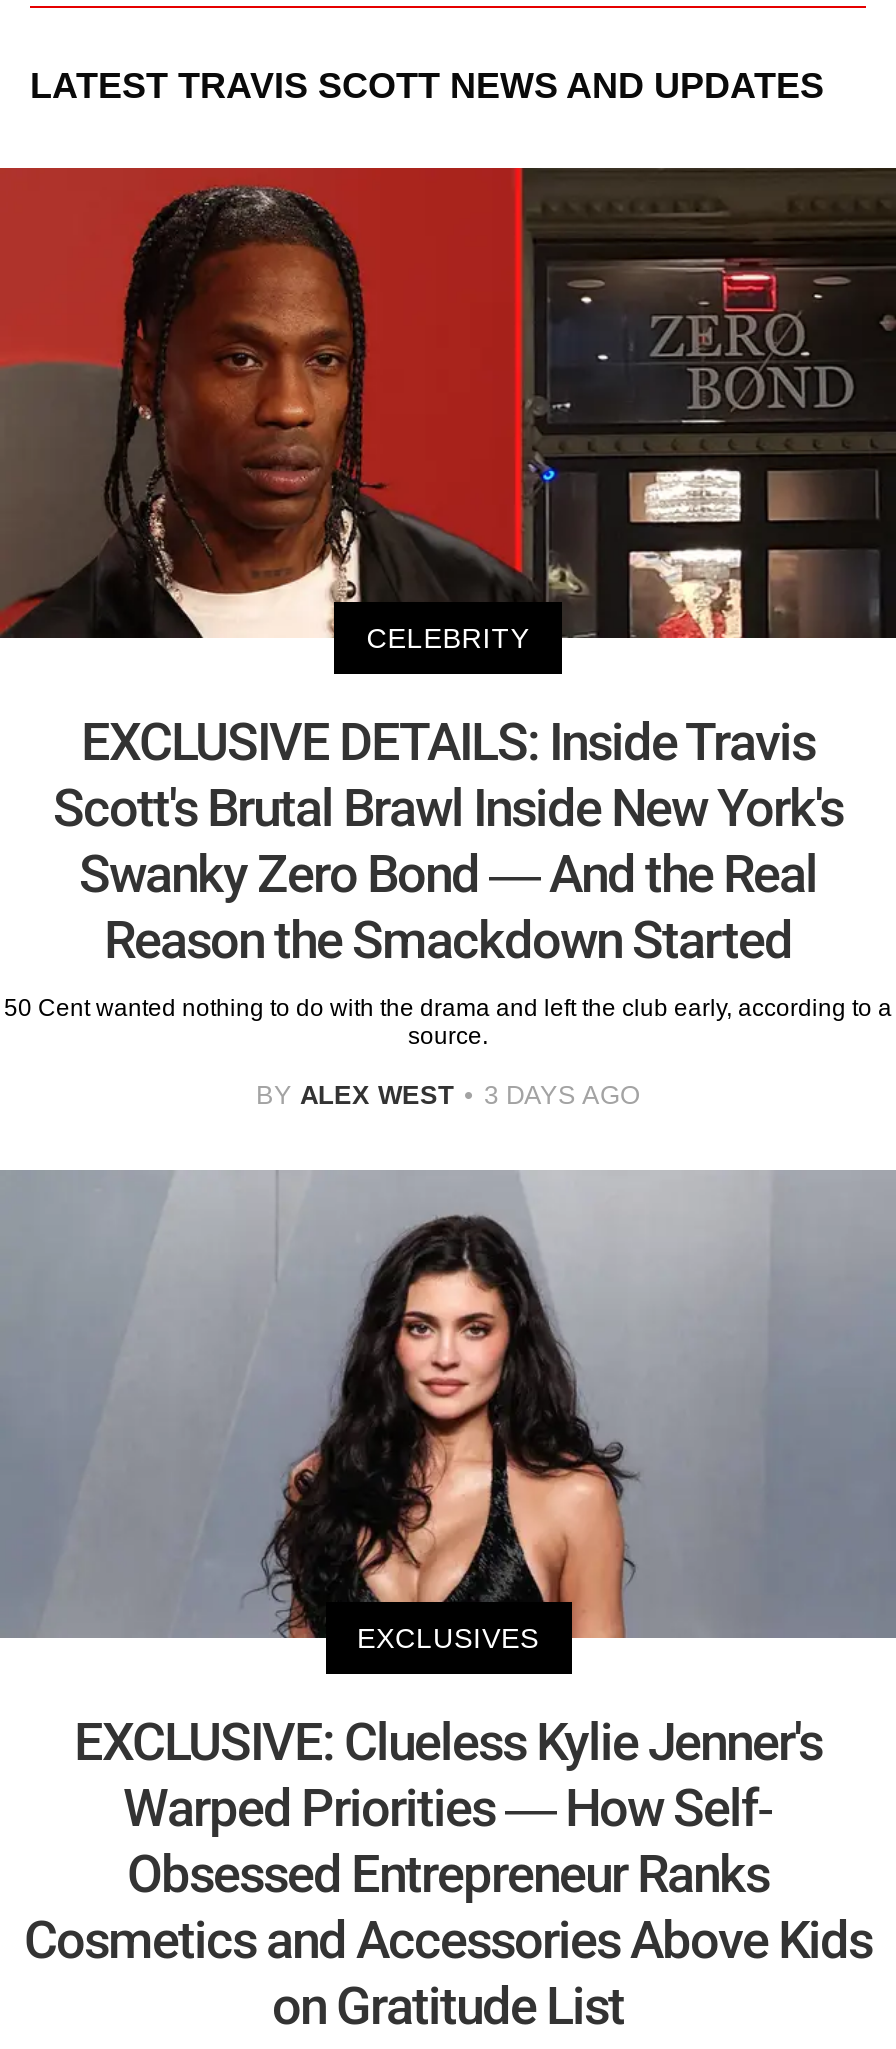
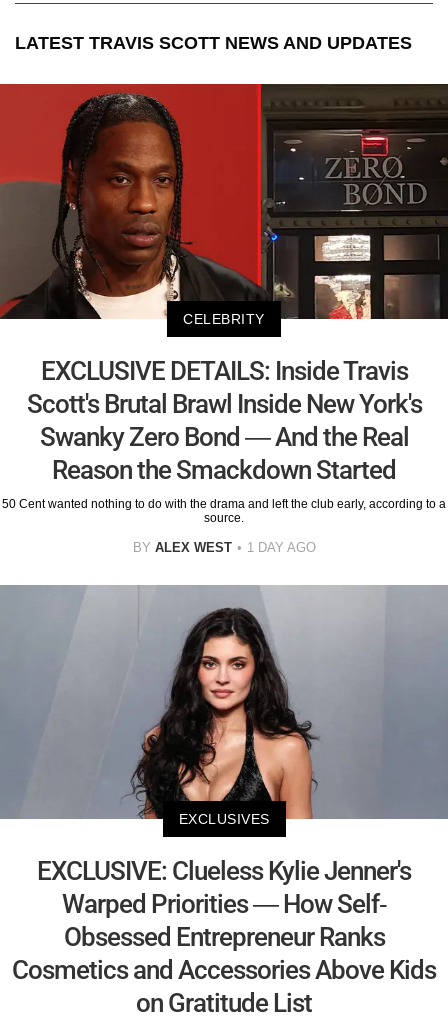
[256,1080,640,1110] BY ALEX WEST 3 DAYS AGO -> [132,540,315,555] BY ALEX WEST 1 DAY AGO

